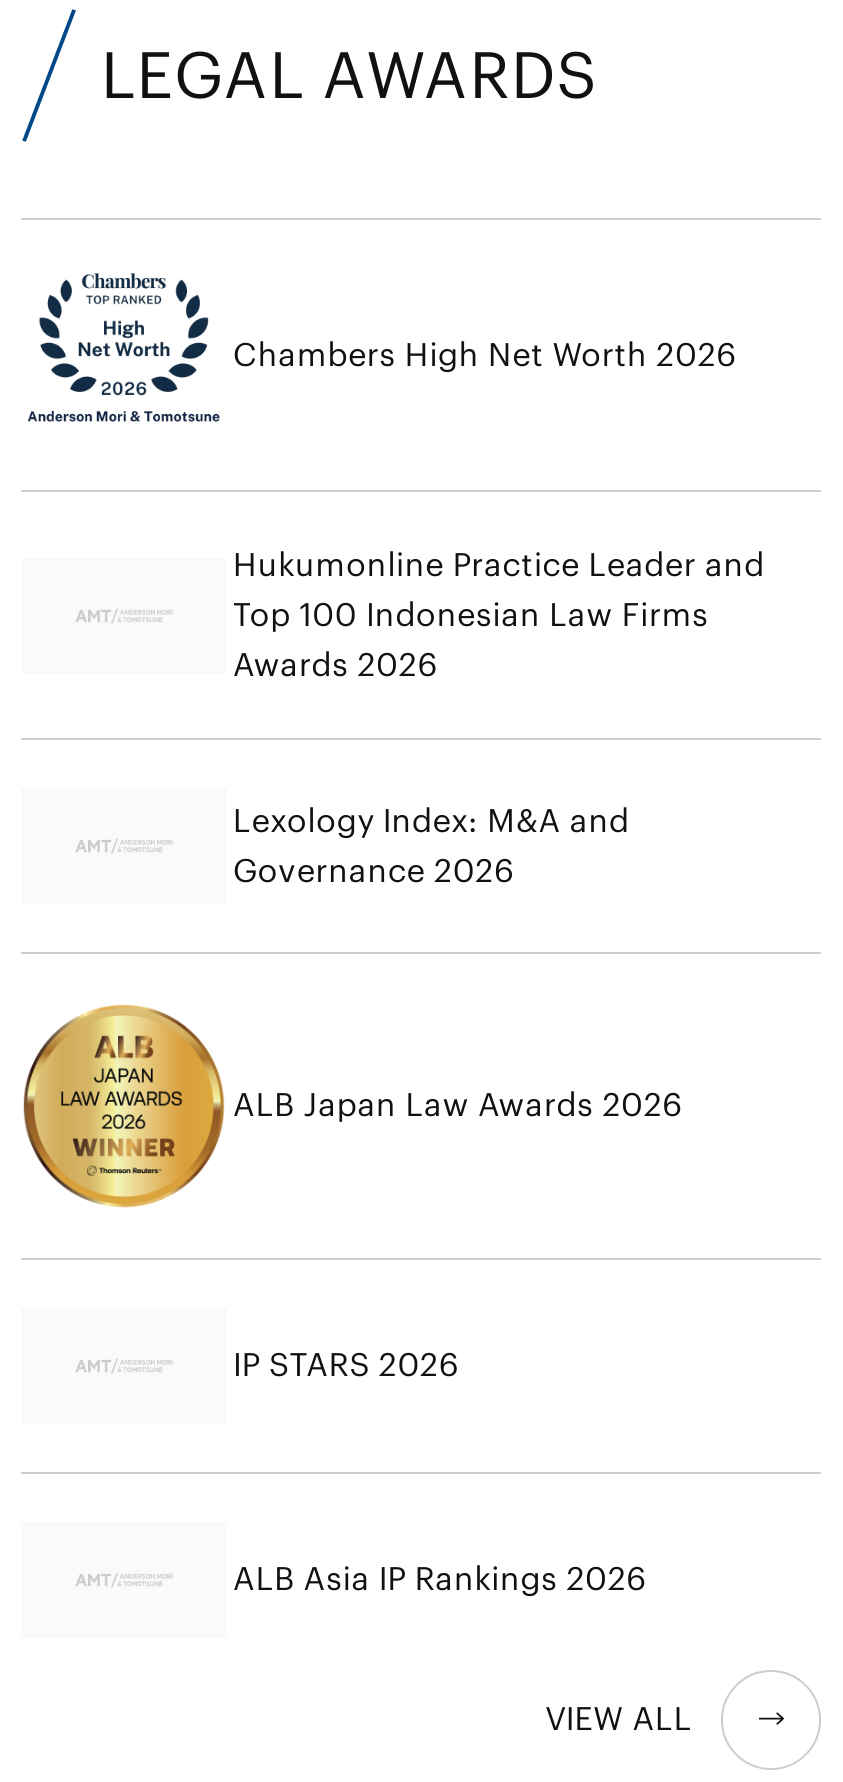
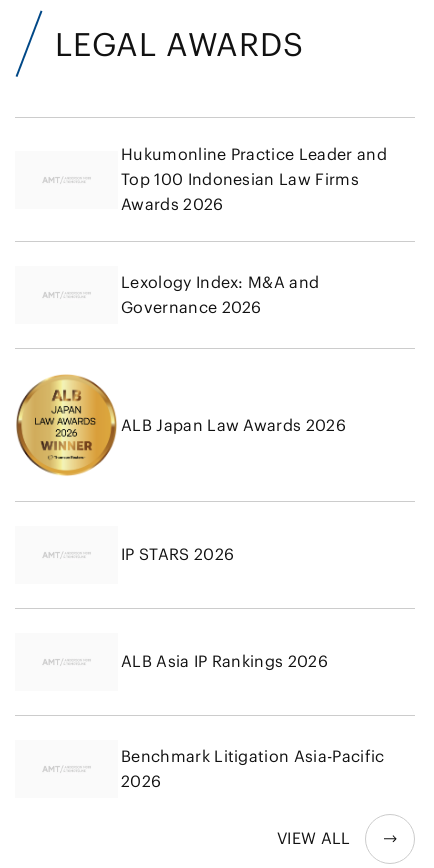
[27,272,737,424] [image] | Chambers High Net Worth 2026 -> none
moved [63,544,765,1598] -> [36,144,387,671]: [image] | Hukumonline Practice Leader and | Top 100 Indonesian Law Firms | ... | IP STARS 2026 | ALB Asia IP Rankings 2026
none -> [121,746,385,791] Benchmark Litigation Asia-Pacific | 2026

